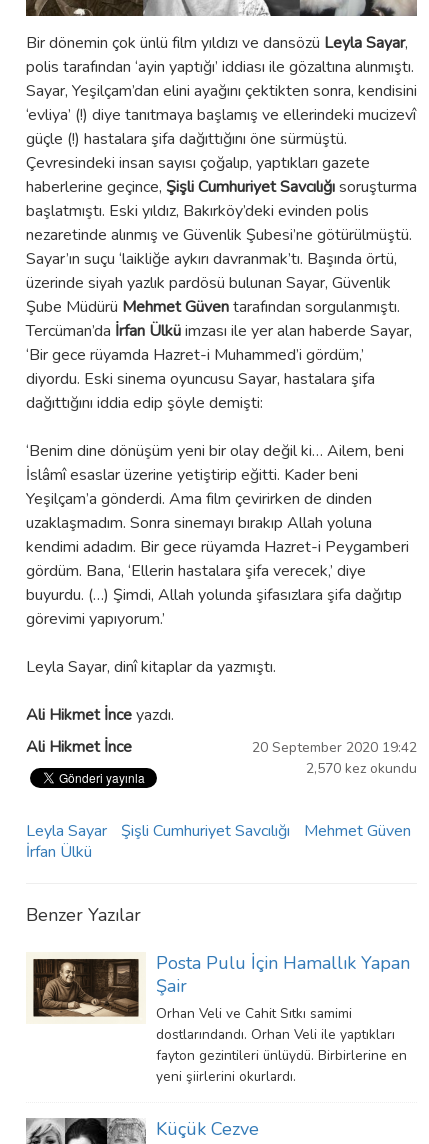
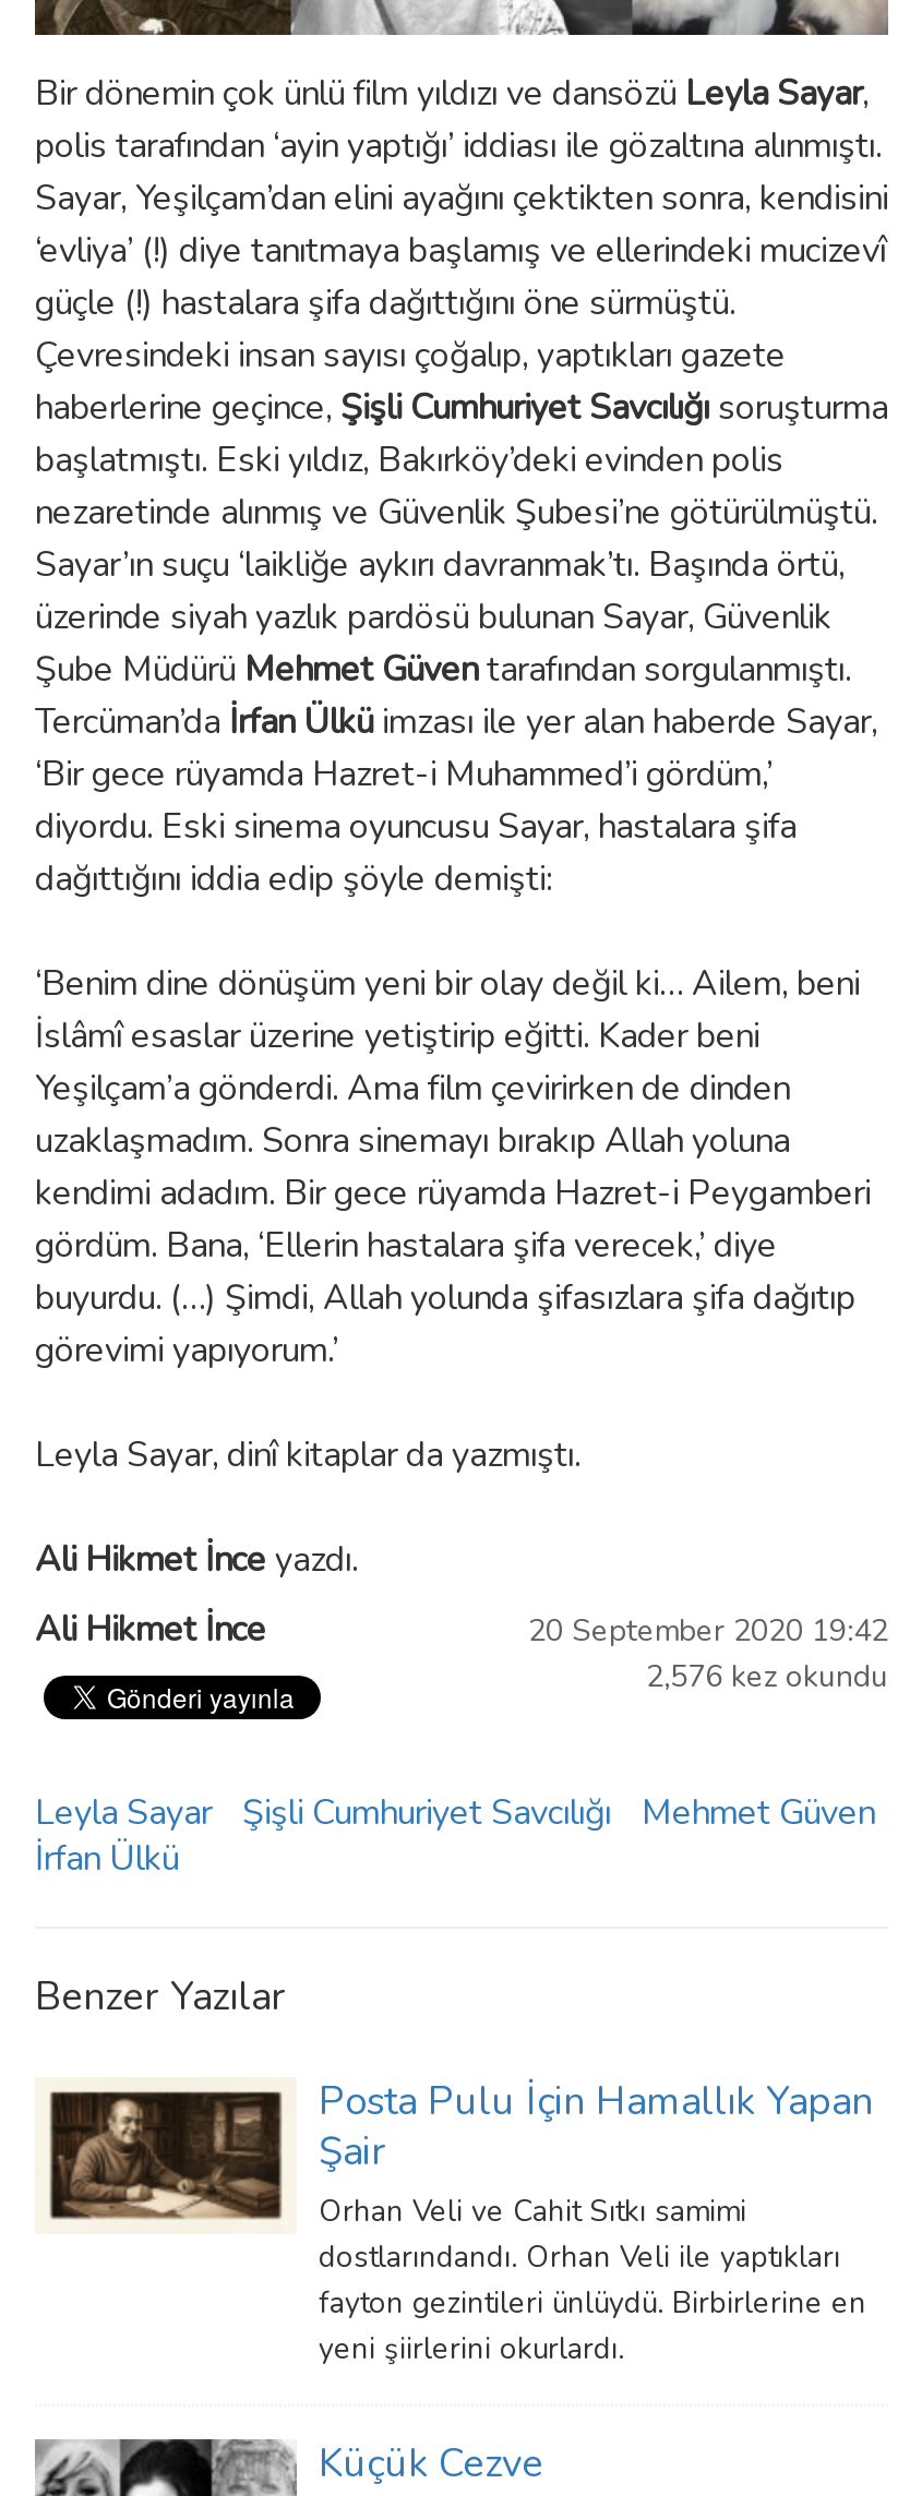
[306,759,417,778] 2,570 kez okundu -> [646,1655,888,1697] 2,576 kez okundu

